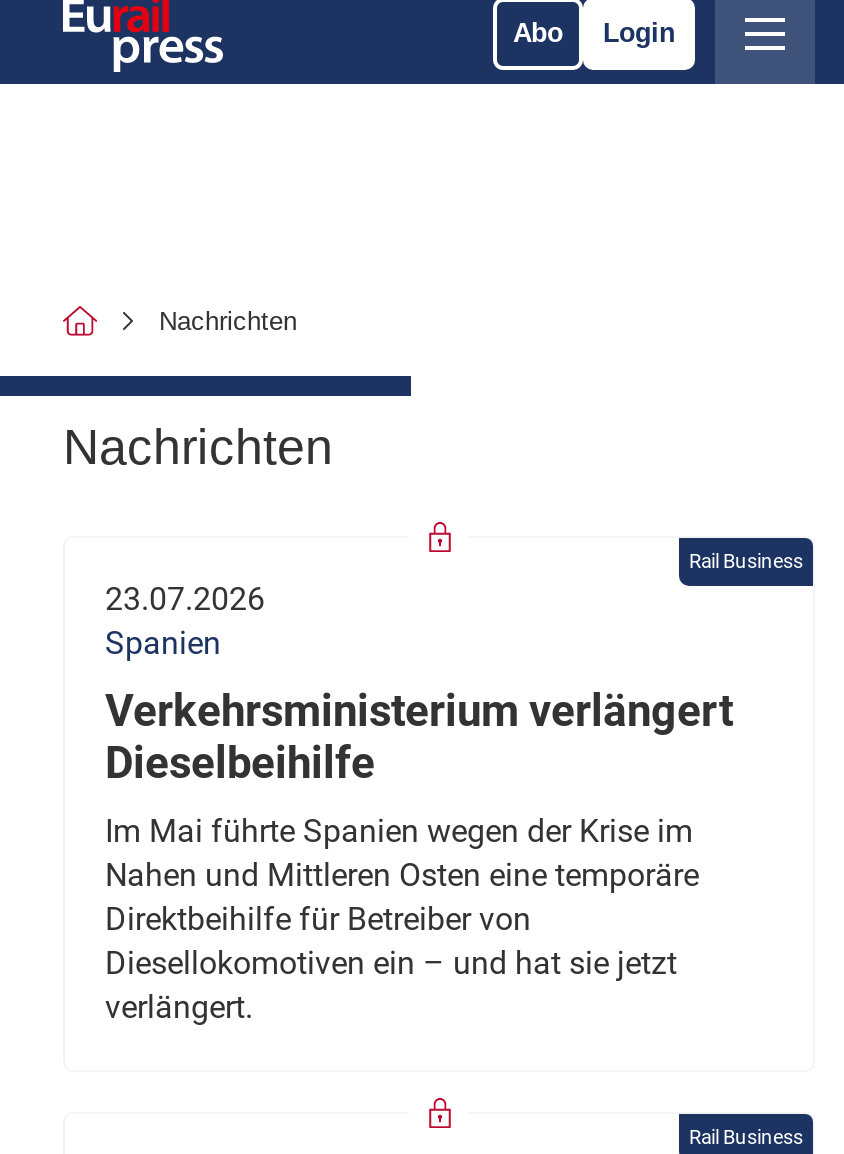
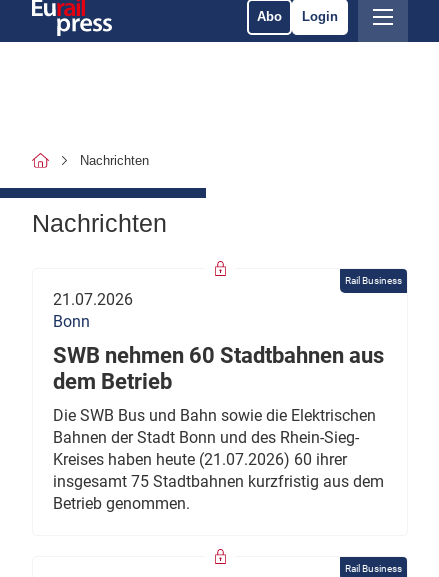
[105,580,265,662] 23.07.2026 | Spanien -> [53,290,133,331] 21.07.2026 | Bonn
[105,686,733,788] Verkehrsministerium verlängert | Dieselbeihilfe -> [53,343,384,394] SWB nehmen 60 Stadtbahnen aus | dem Betrieb
[105,812,699,1026] Im Mai führte Spanien wegen der Krise im | Nahen und Mittleren Osten eine temporäre | Direktbeihilfe für Betreiber von | Diesellokomotiven ein – und hat sie jetzt | verlängert. -> [53,406,384,513] Die SWB Bus und Bahn sowie die Elektrischen | Bahnen der Stadt Bonn und des Rhein-Sieg- | Kreises haben heute (21.07.2026) 60 ihrer | insgesamt 75 Stadtbahnen kurzfristig aus dem | Betrieb genommen.

